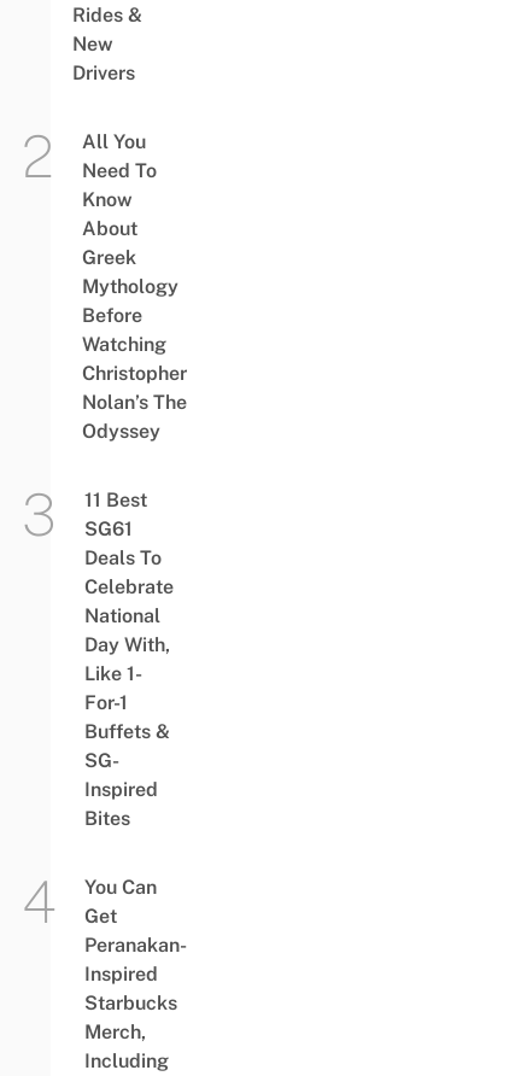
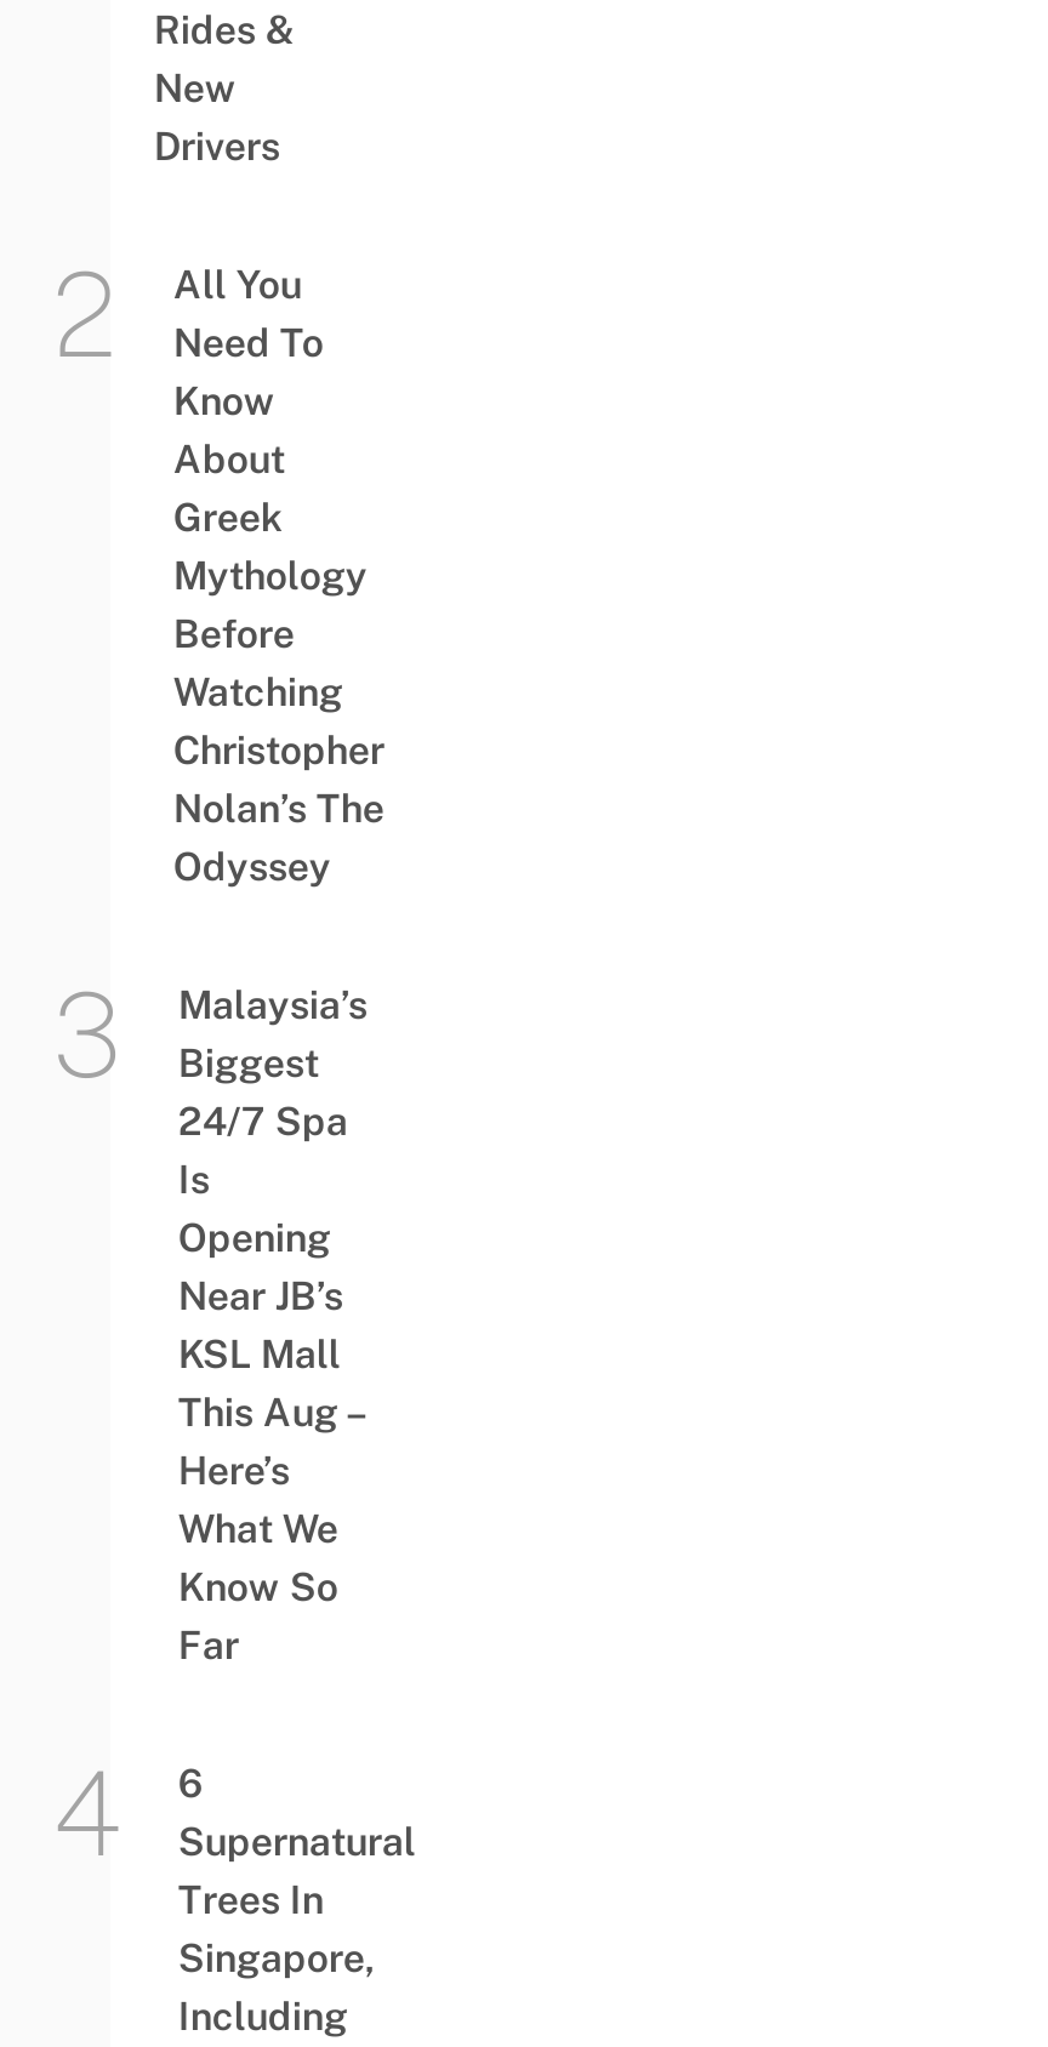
[84,489,173,830] 11 Best | SG61 | Deals To | Celebrate | National | Day With, | Like 1- | For-1 | Buffets & | SG- | Inspired | Bites -> [178,983,367,1669] Malaysia’s | Biggest | 24/7 Spa | Is | Opening | Near JB’s | KSL Mall | This Aug – | Here’s | What We | Know So | Far
[84,876,187,1044] You Can | Get | Peranakan- | Inspired | Starbucks | Merch, -> [178,1761,416,1982] 6 | Supernatural | Trees In | Singapore,

